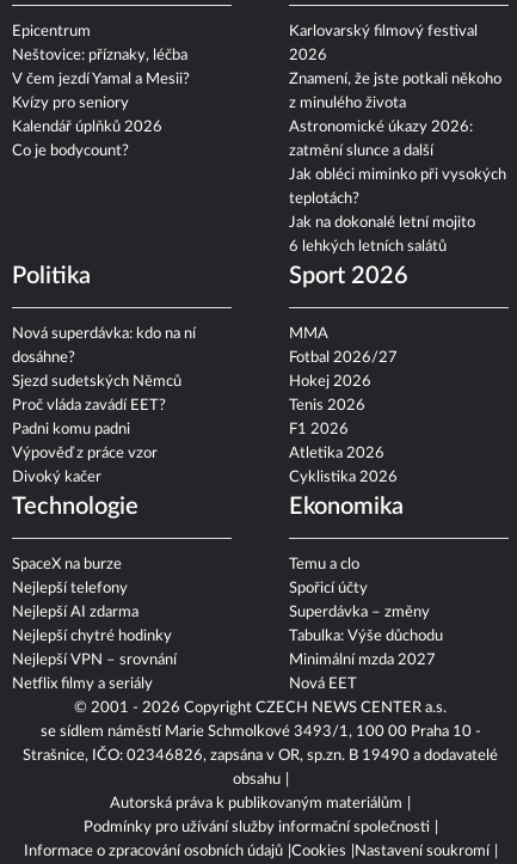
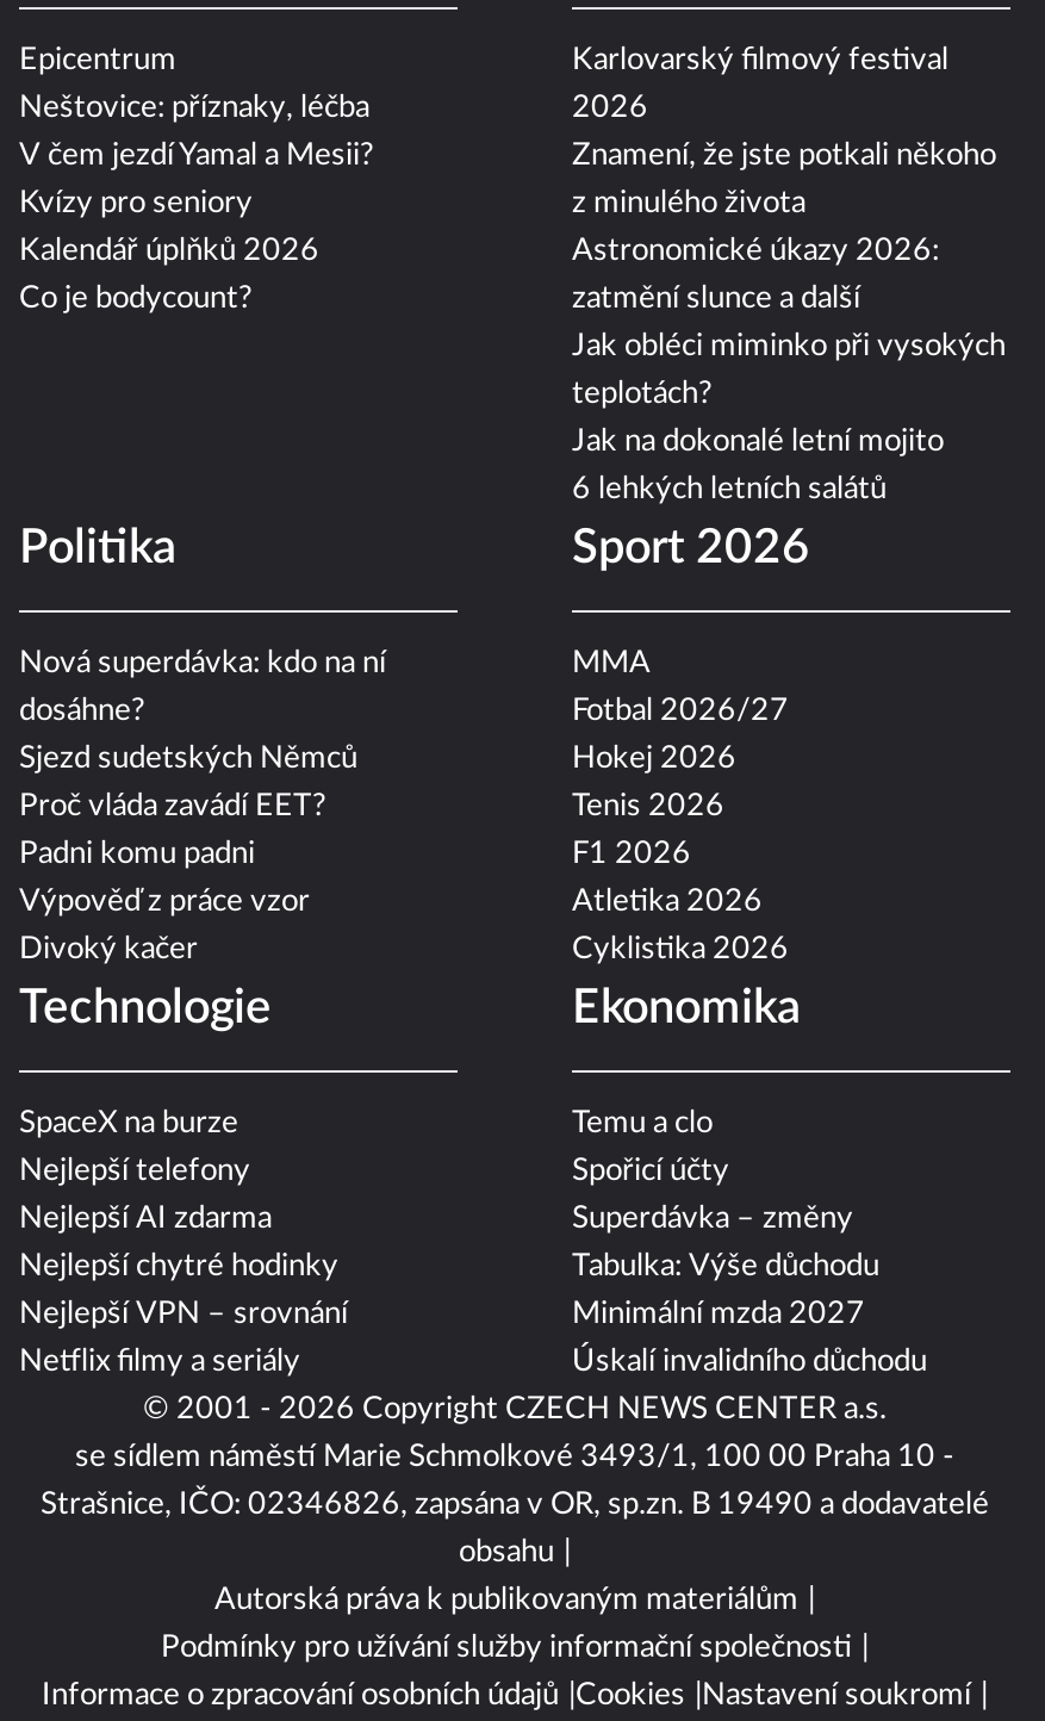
[289,677,357,692] Nová EET -> [572,1347,927,1378] Úskalí invalidního důchodu

